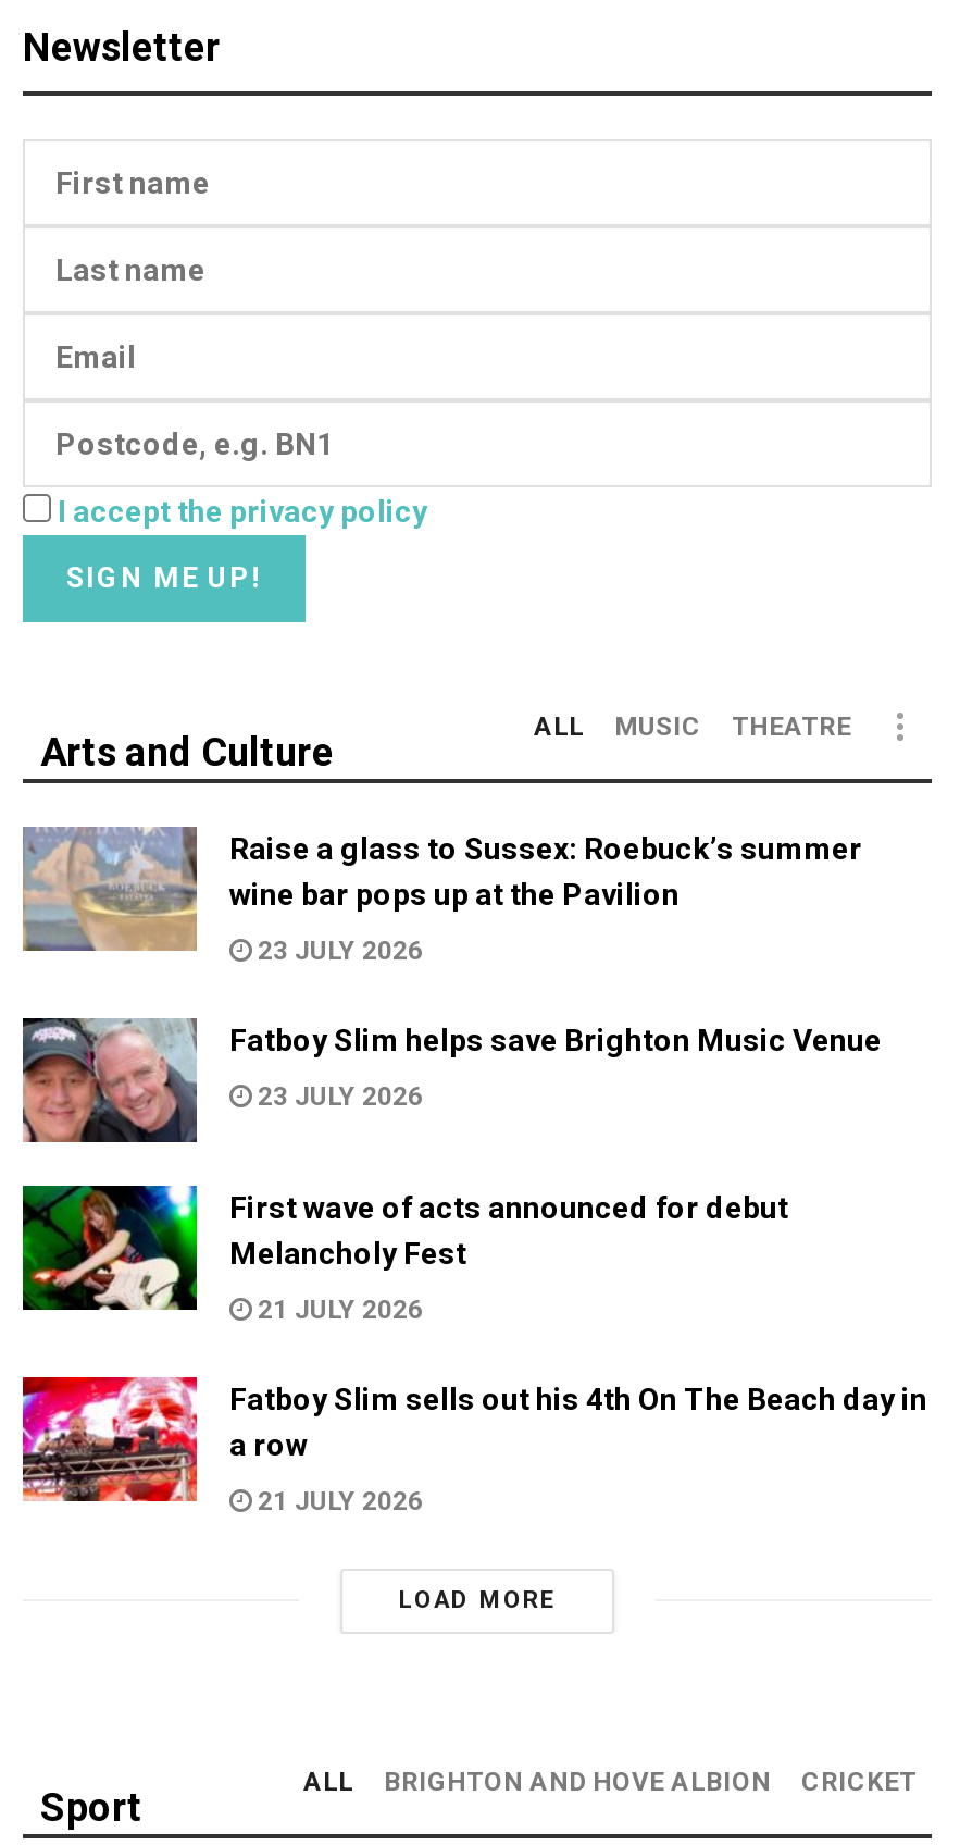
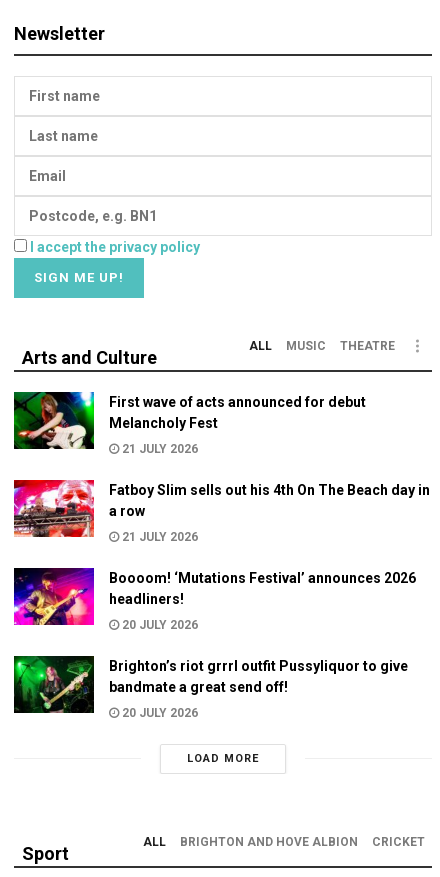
[23,825,882,1111] [image] | Raise a glass to Sussex: Roebuck’s summer | wine bar pops up at the Pavilion | 23 JULY 2026 | Fatboy Slim helps save Brighton Music Venue | 23 JULY 2026 -> none
[21,1016,199,1142] [image] -> none
moved [18,1181,927,1516] -> [12,390,430,543]: [image] | First wave of acts announced for debut | Melancholy Fest | 21 JULY 2026 | Fatboy Slim sells out his 4th On The Beach day in | a row | 21 JULY 2026
none -> [13,567,416,719] [image] | Boooom! ‘Mutations Festival’ announces 2026 | headliners! | 20 JULY 2026 | Brighton’s riot grrrl outfit Pussyliquor to give | bandmate a great send off! | 20 JULY 2026
none -> [13,655,95,714] [image]

